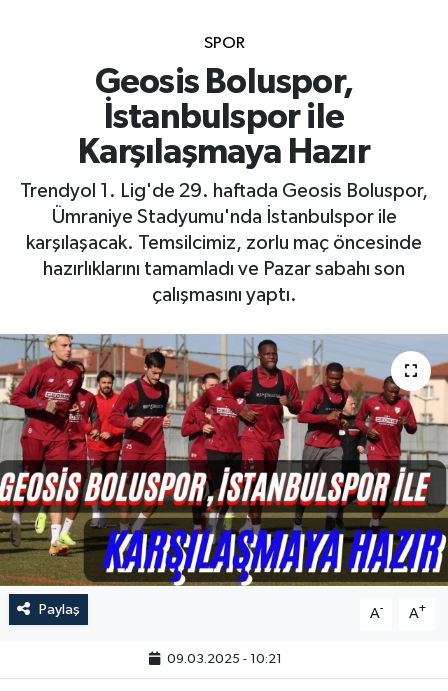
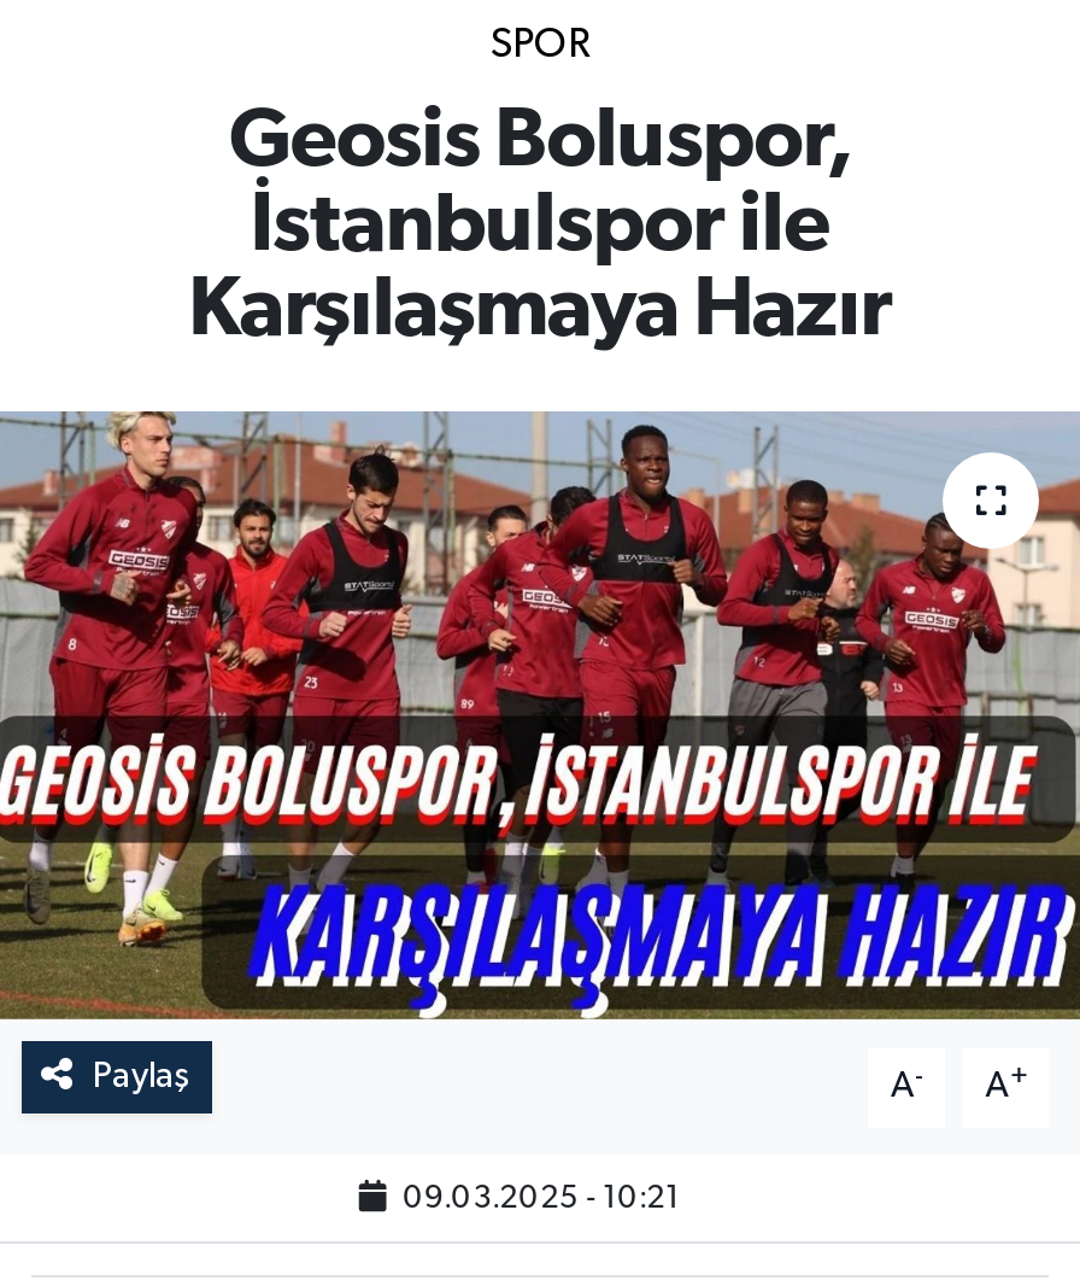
[20,181,428,305] Trendyol 1. Lig'de 29. haftada Geosis Boluspor, | Ümraniye Stadyumu'nda İstanbulspor ile | karşılaşacak. Temsilcimiz, zorlu maç öncesinde | hazırlıklarını tamamladı ve Pazar sabahı son | çalışmasını yaptı. -> none

